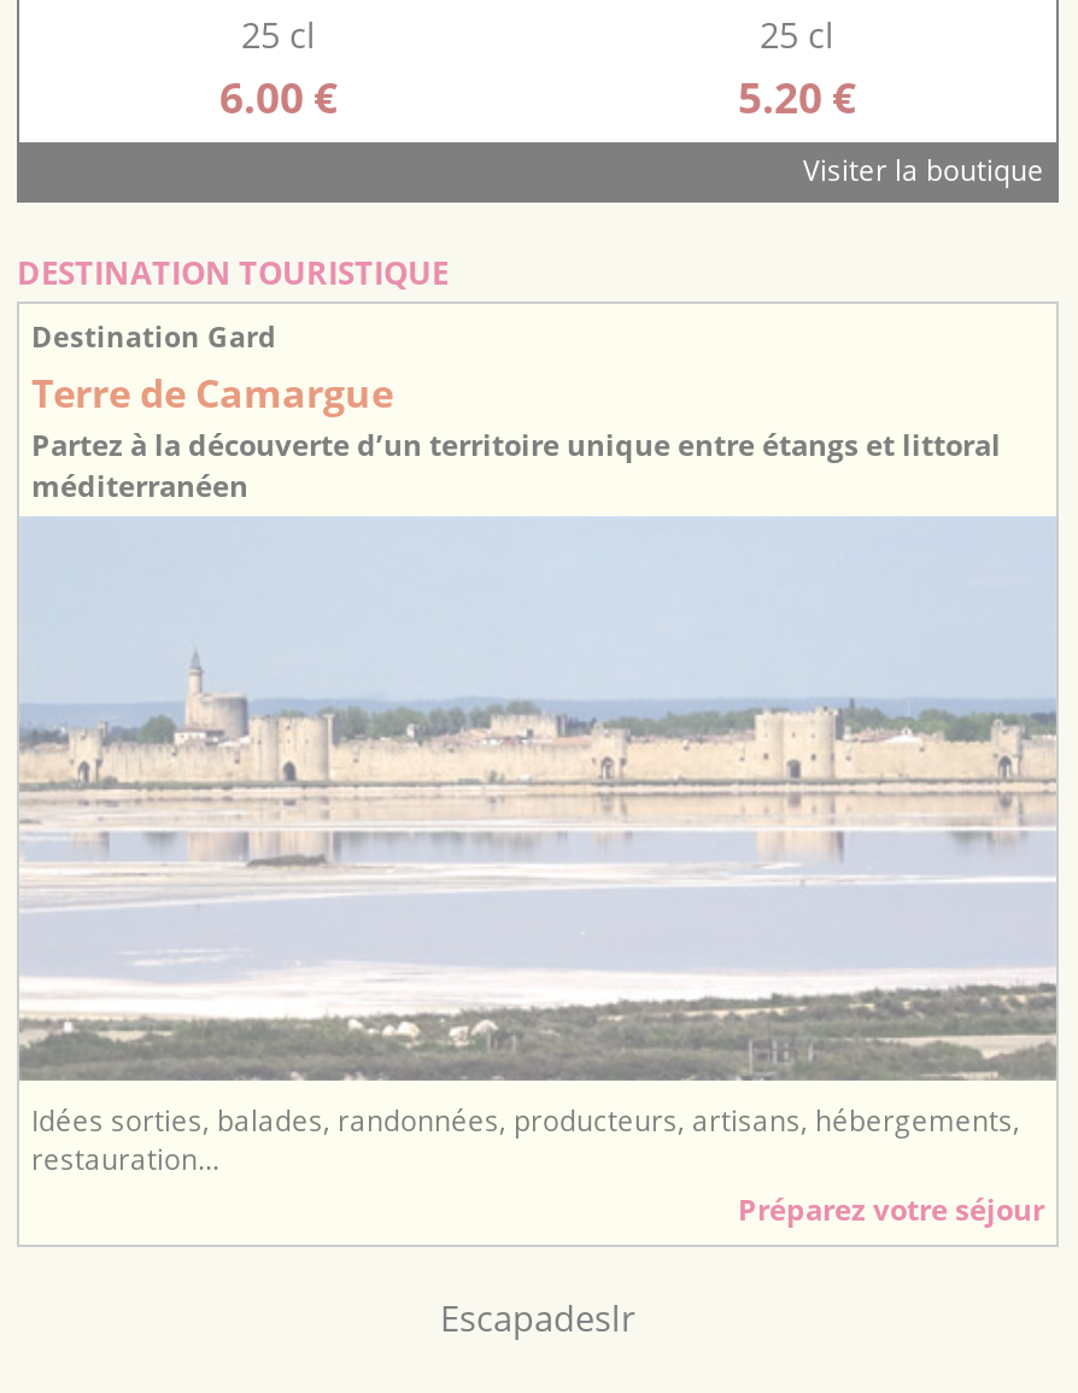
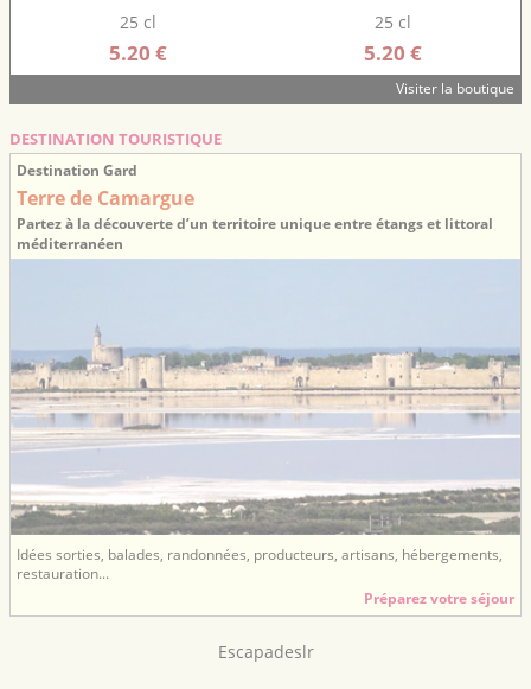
[219,69,338,124] 6.00 € -> [109,39,167,66] 5.20 €

